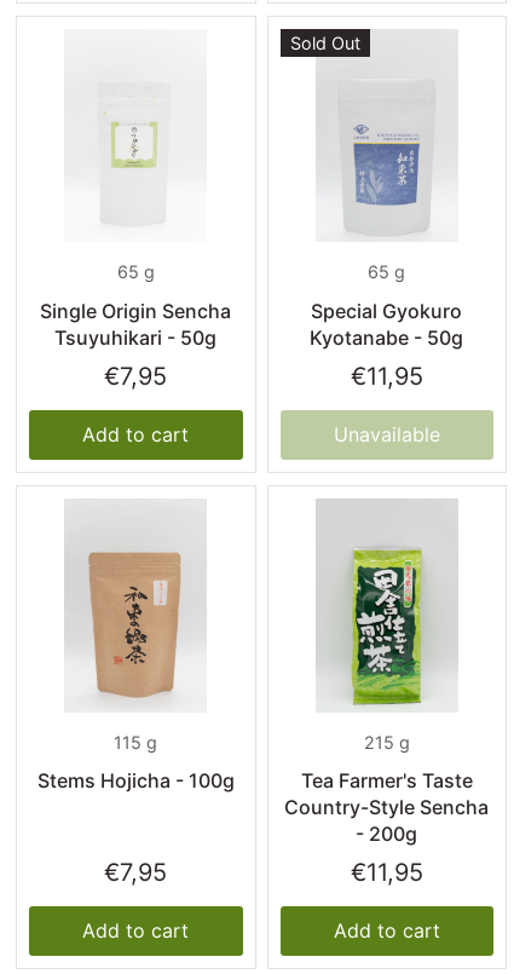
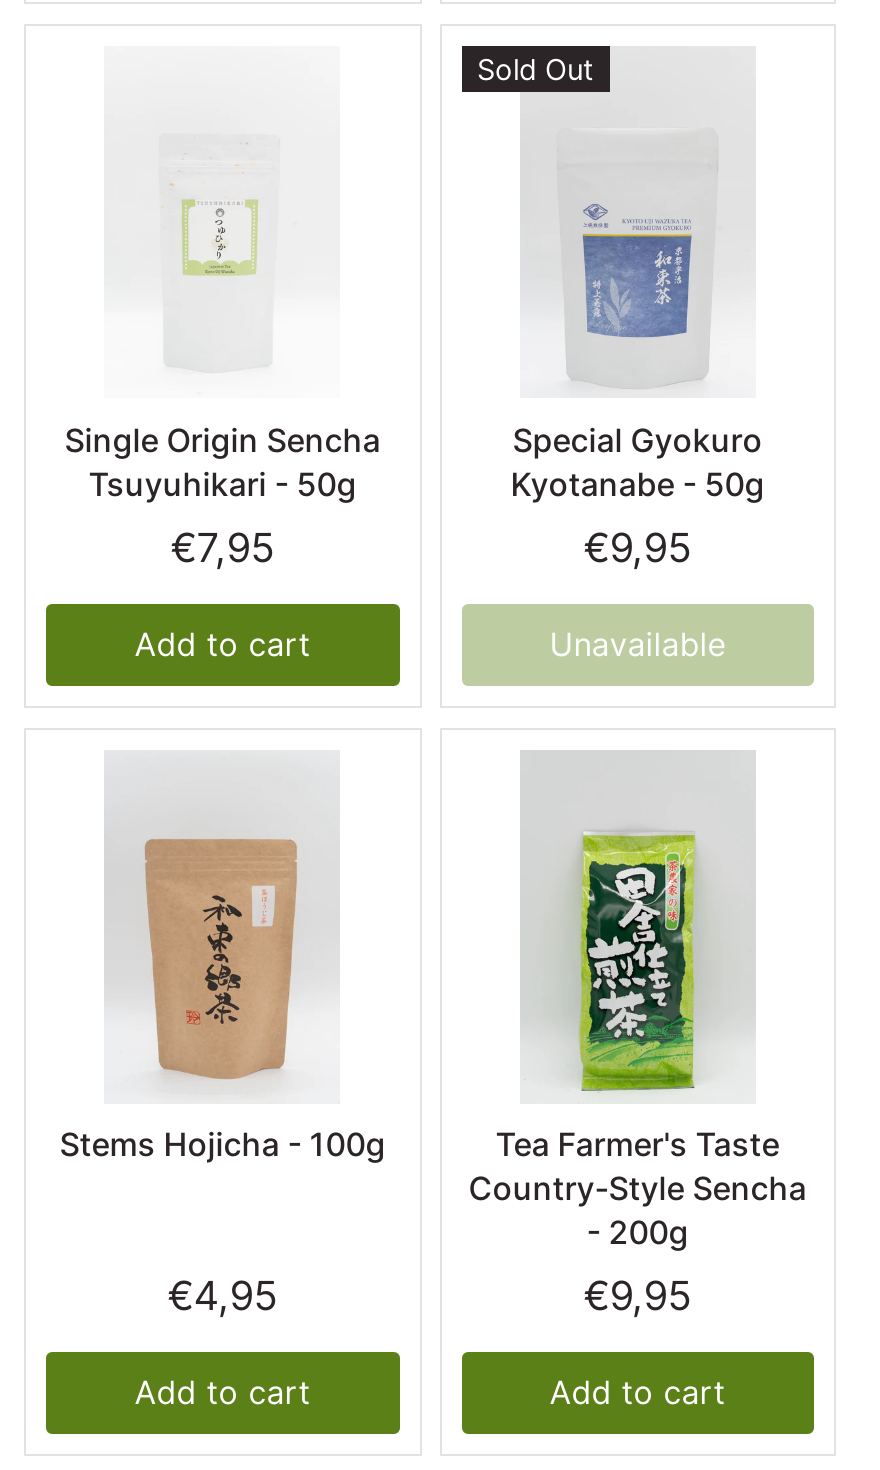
[117,262,155,282] 65 g -> none
[368,262,405,282] 65 g -> none
[350,362,423,391] €11,95 -> [584,524,692,572] €9,95
[114,731,157,752] 115 g -> none
[364,731,410,752] 215 g -> none
[104,858,167,887] €7,95 -> [168,1273,278,1321] €4,95
[350,858,423,887] €11,95 -> [584,1273,692,1321] €9,95

